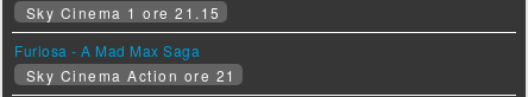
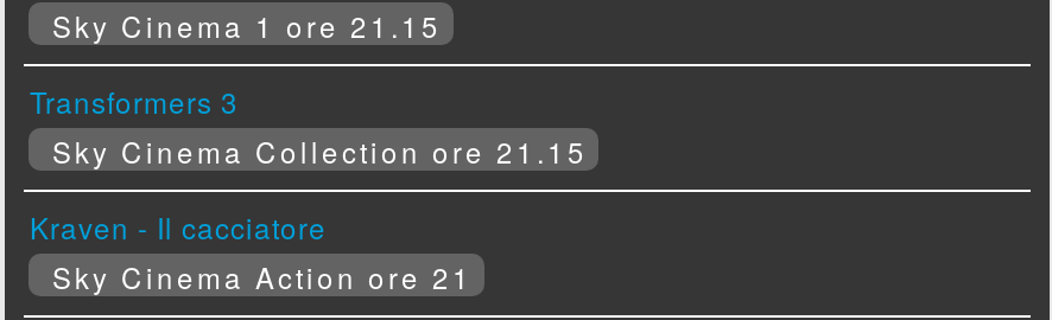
[15,41,200,61] Furiosa - A Mad Max Saga -> [30,82,588,248] Transformers 3 | Sky Cinema Collection ore 21.15 | Kraven - Il cacciatore

